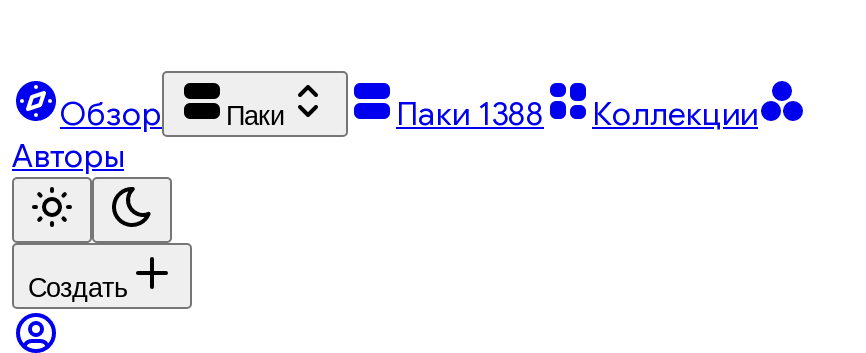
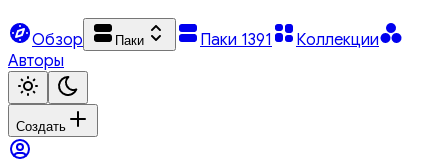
[396,95,758,135] Паки 1388 Коллекции -> [200,30,379,50] Паки 1391 Коллекции

